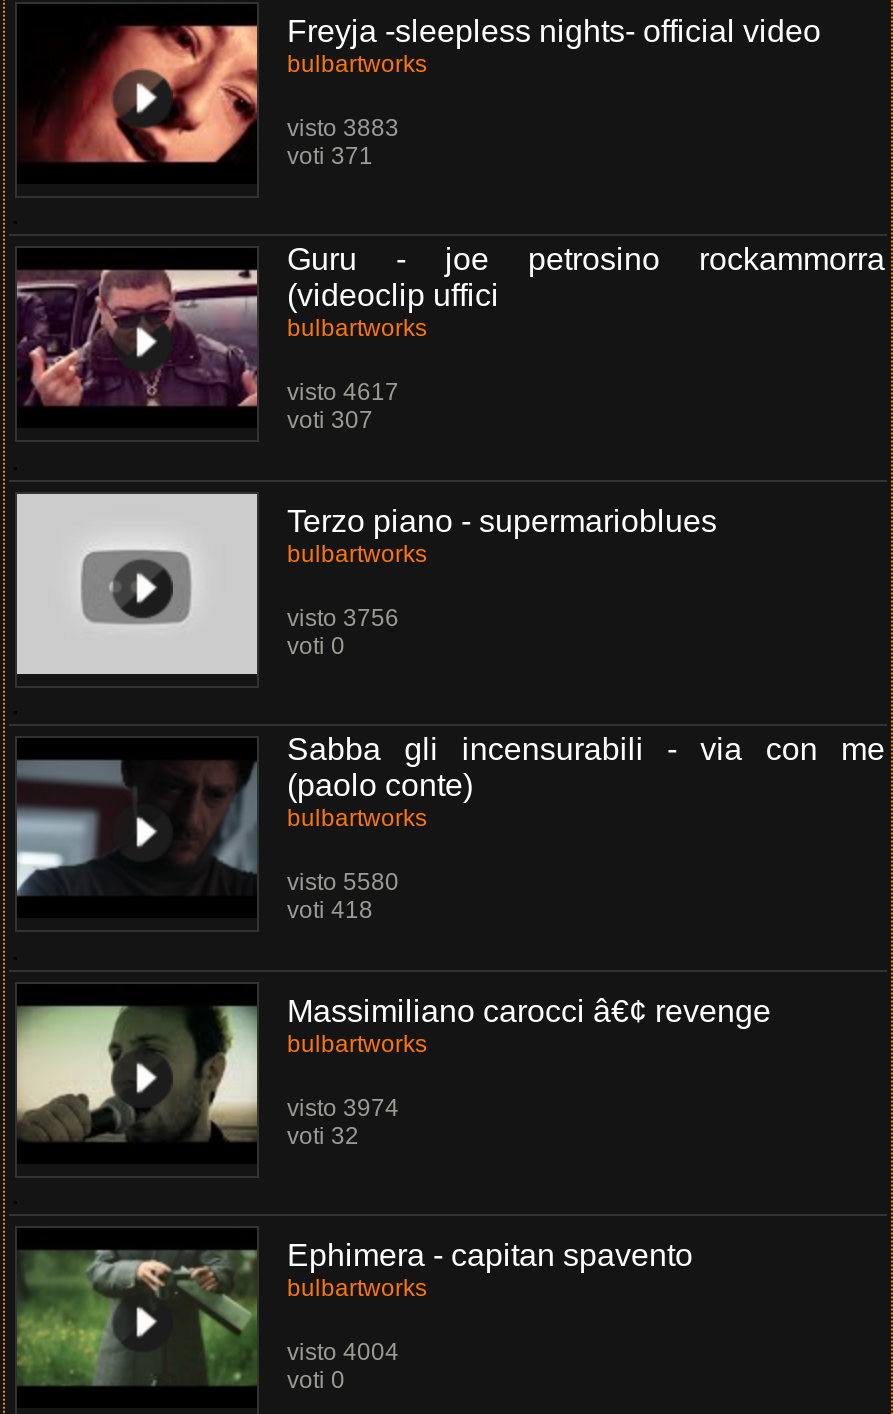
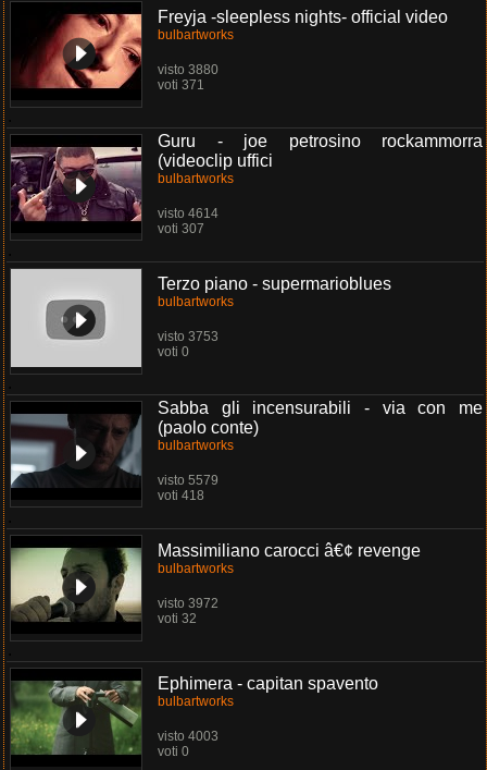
[287,114,399,142] visto 3883 -> [158,62,218,77] visto 3880
[287,378,399,406] visto 4617 -> [158,206,218,221] visto 4614
[287,604,399,632] visto 3756 -> [158,329,218,344] visto 3753
[287,868,399,896] visto 5580 -> [158,473,218,488] visto 5579
[287,1094,399,1122] visto 3974 -> [158,596,218,611] visto 3972
[287,1338,399,1366] visto 4004 -> [158,729,218,744] visto 4003

